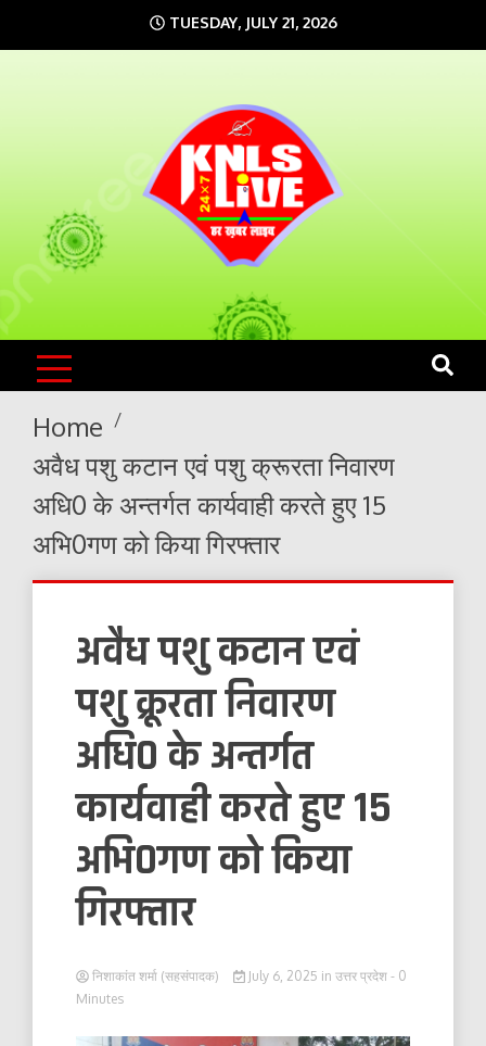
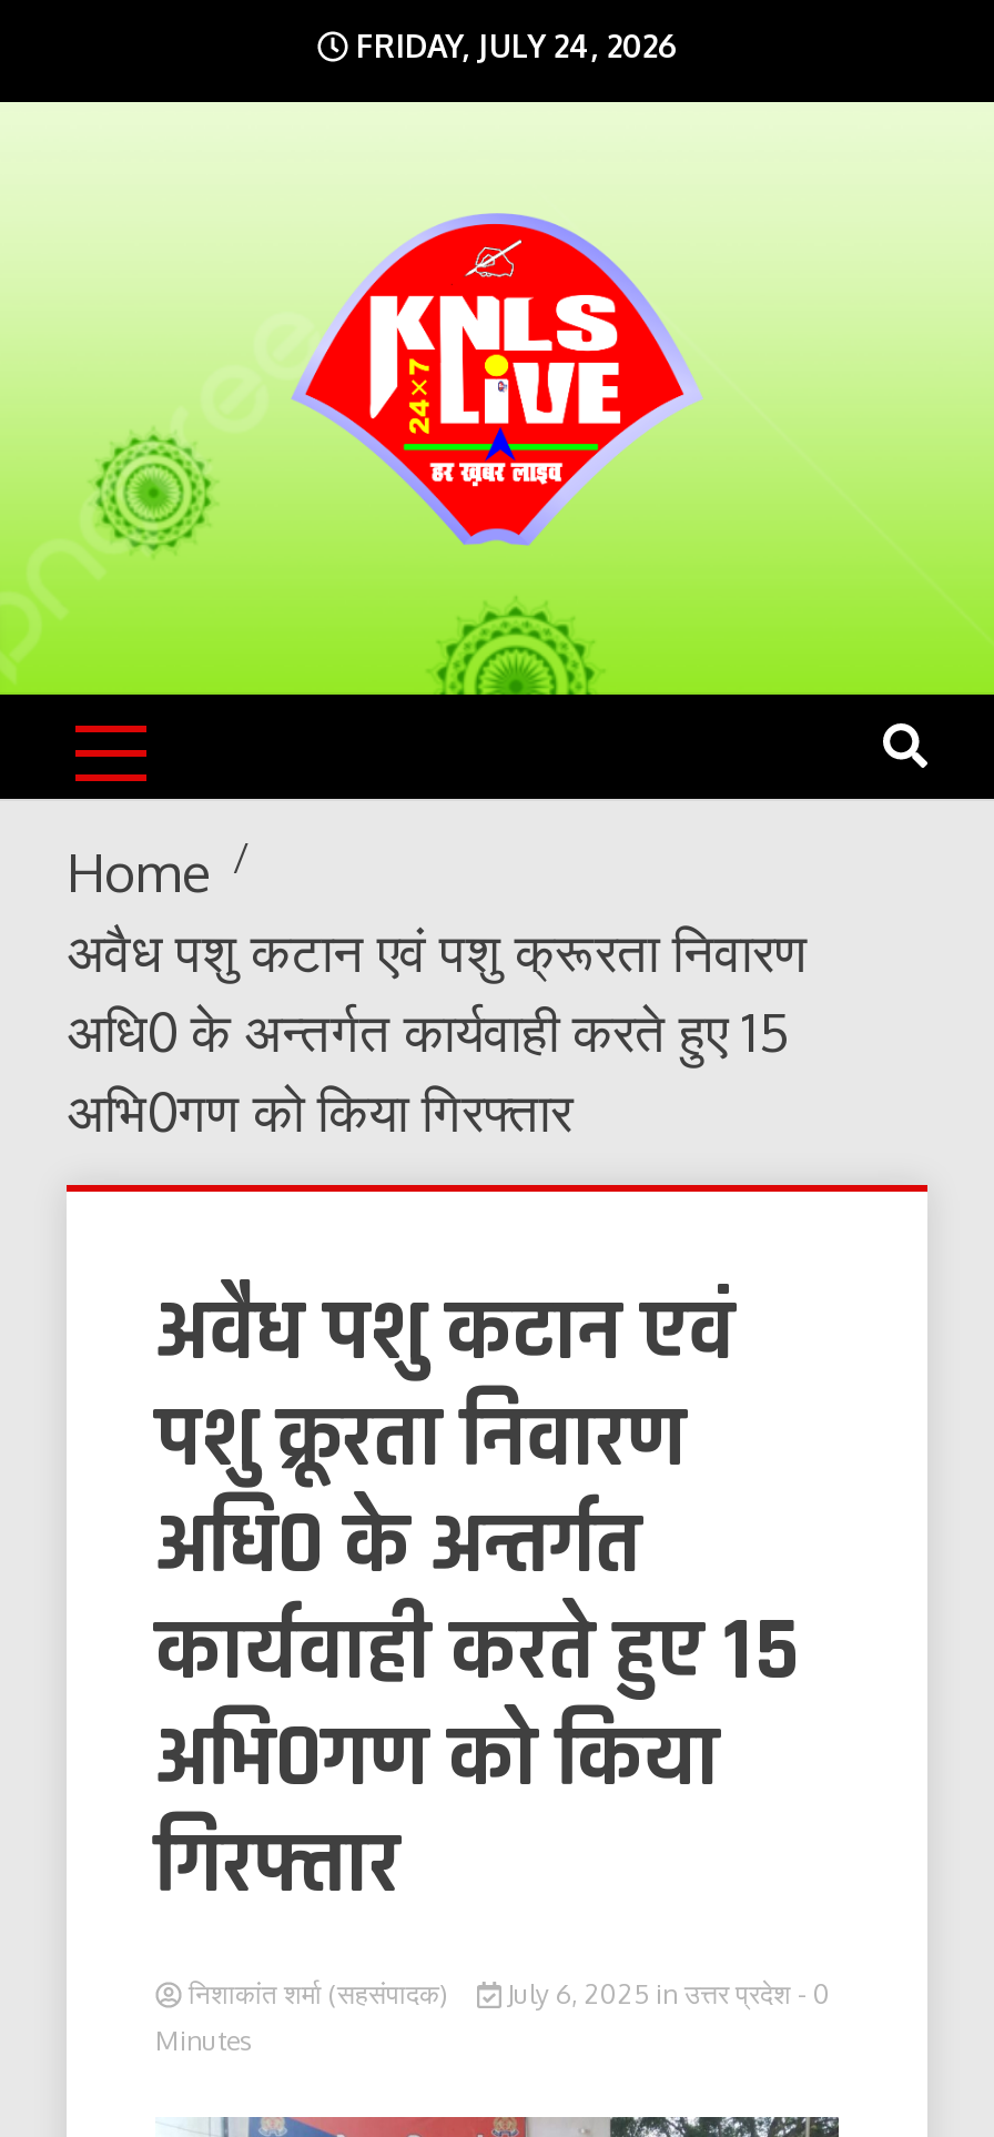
[164,13,337,31] TUESDAY, JULY 21, 2026 -> [347,27,678,64] FRIDAY, JULY 24, 2026

